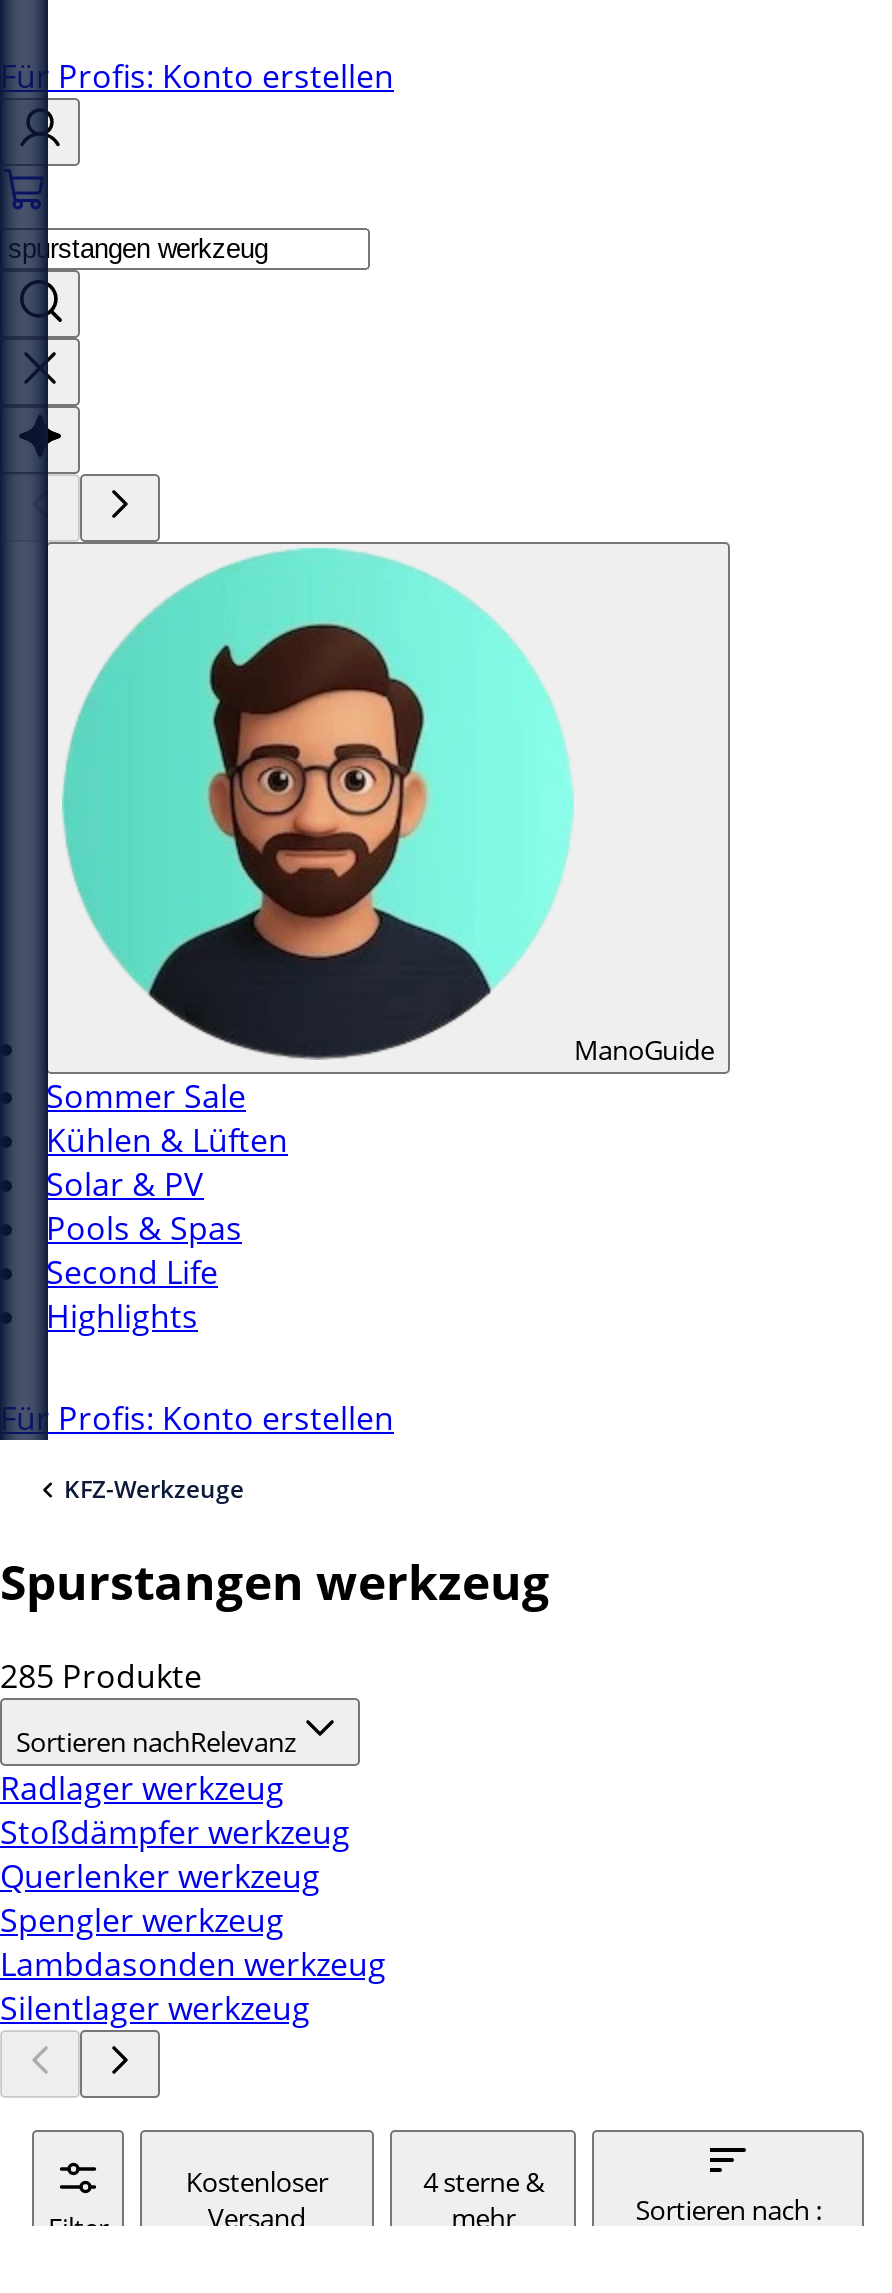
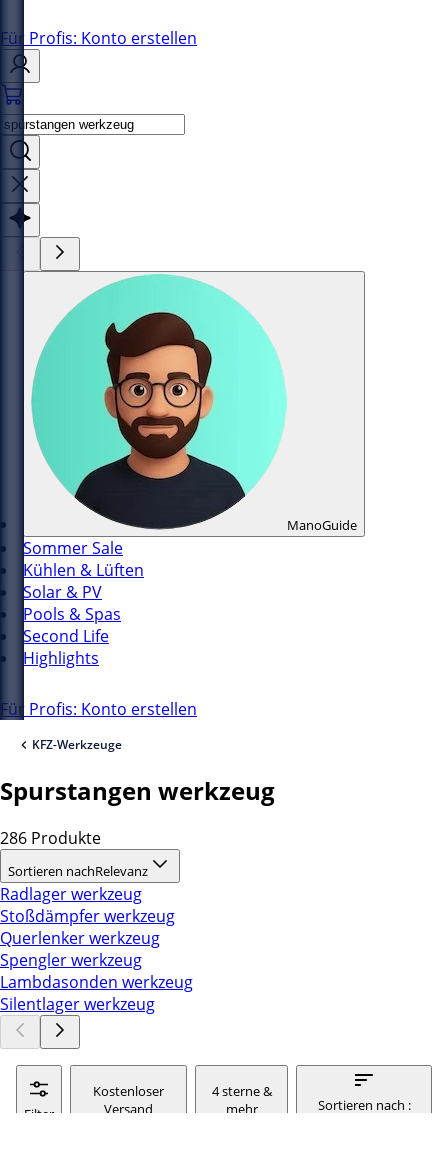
[0,1654,202,1698] 285 Produkte -> [0,827,101,849] 286 Produkte

